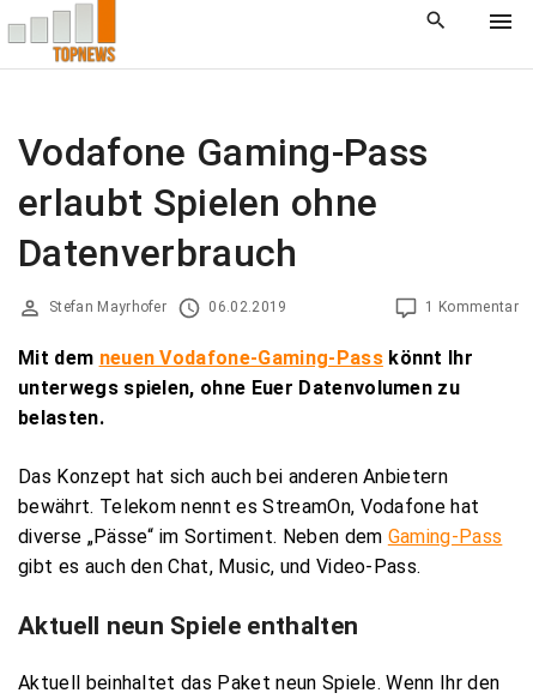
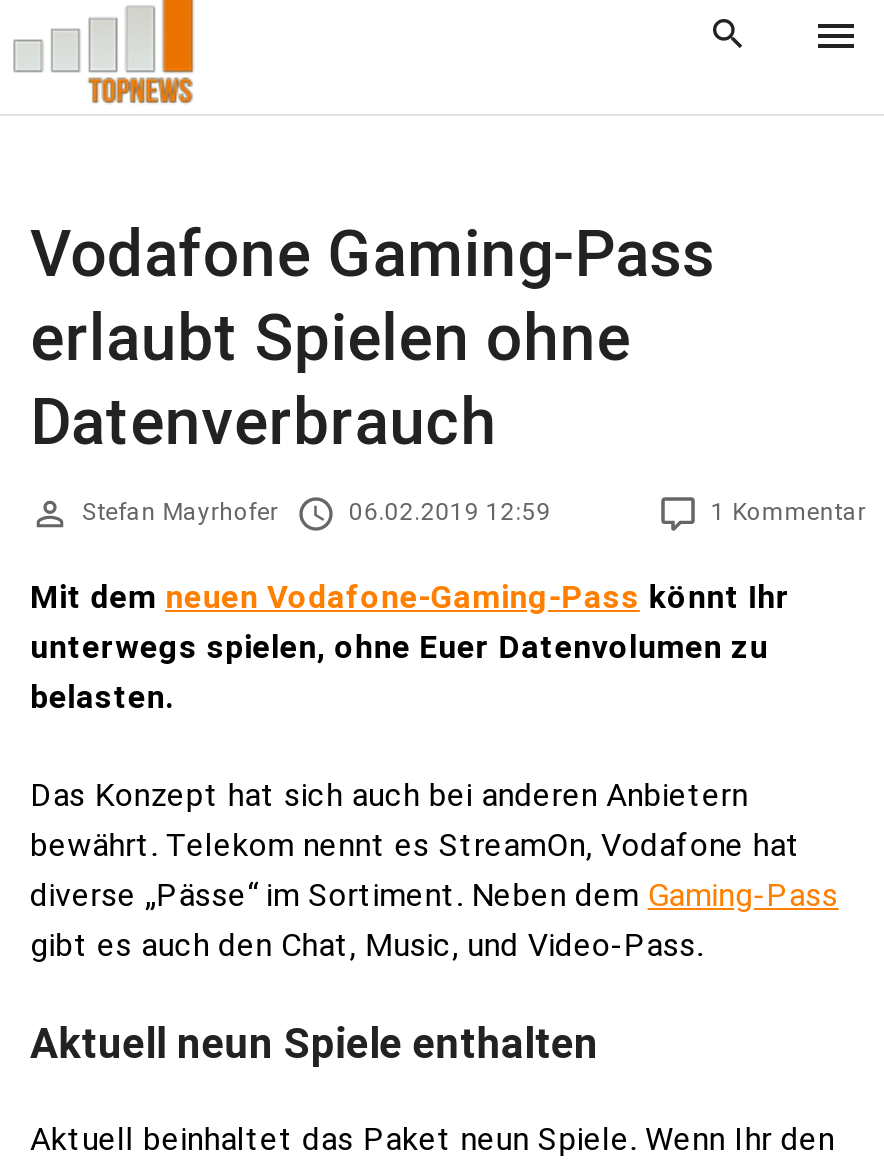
[209,299,287,315] 06.02.2019 -> [349,498,551,526] 06.02.2019 12:59

